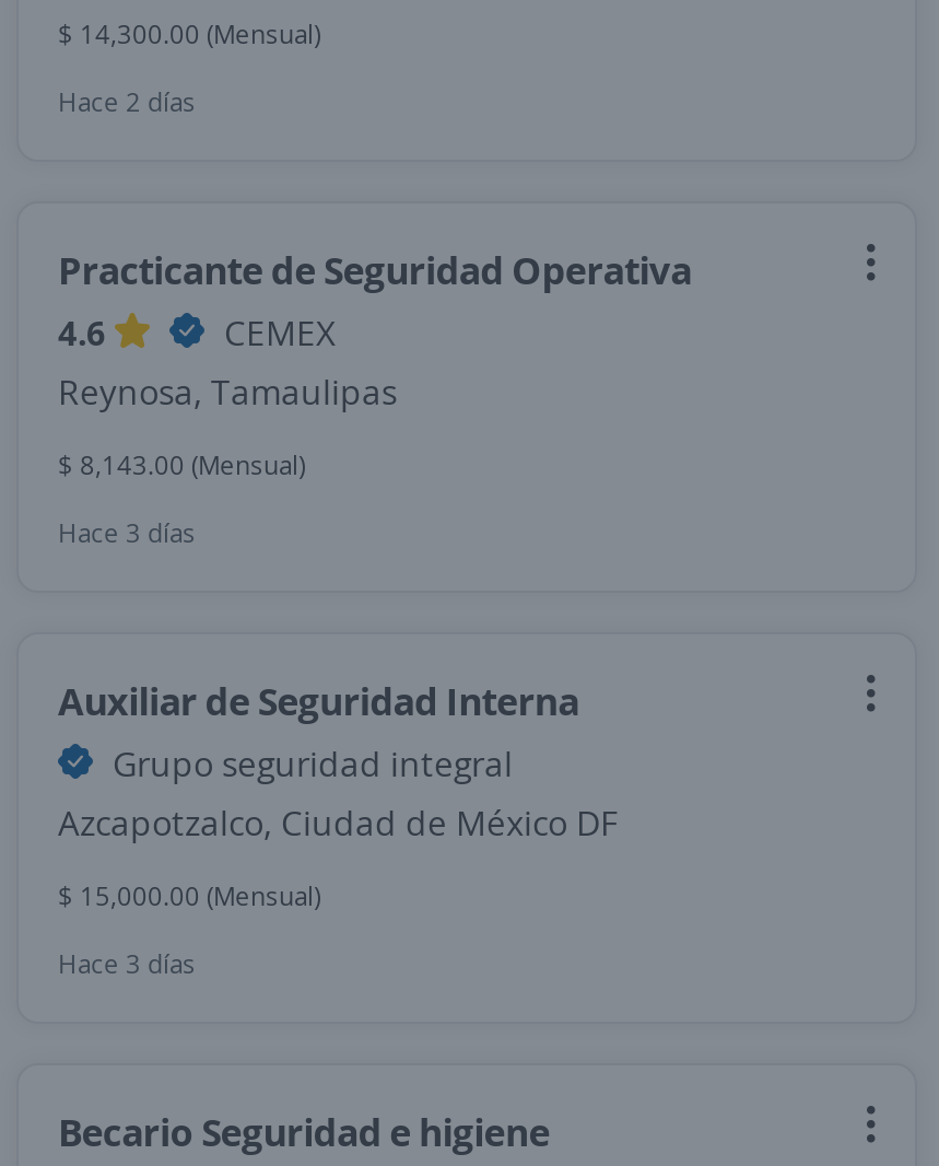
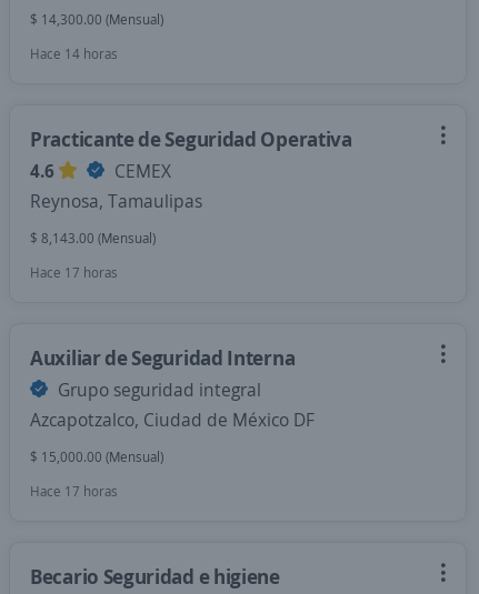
[58,83,196,120] Hace 2 días -> [30,44,118,63] Hace 14 horas
[58,514,196,551] Hace 3 días -> [30,263,118,282] Hace 17 horas
[58,945,196,982] Hace 3 días -> [30,482,118,501] Hace 17 horas

